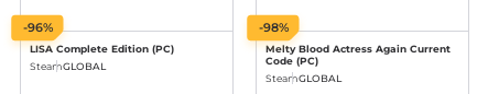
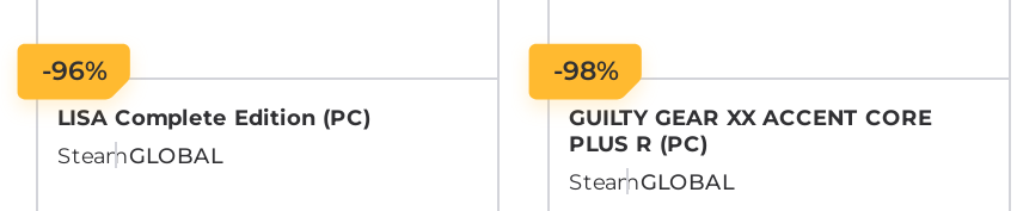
[265,43,451,67] Melty Blood Actress Again Current | Code (PC) -> [569,103,932,156] GUILTY GEAR XX ACCENT CORE | PLUS R (PC)

